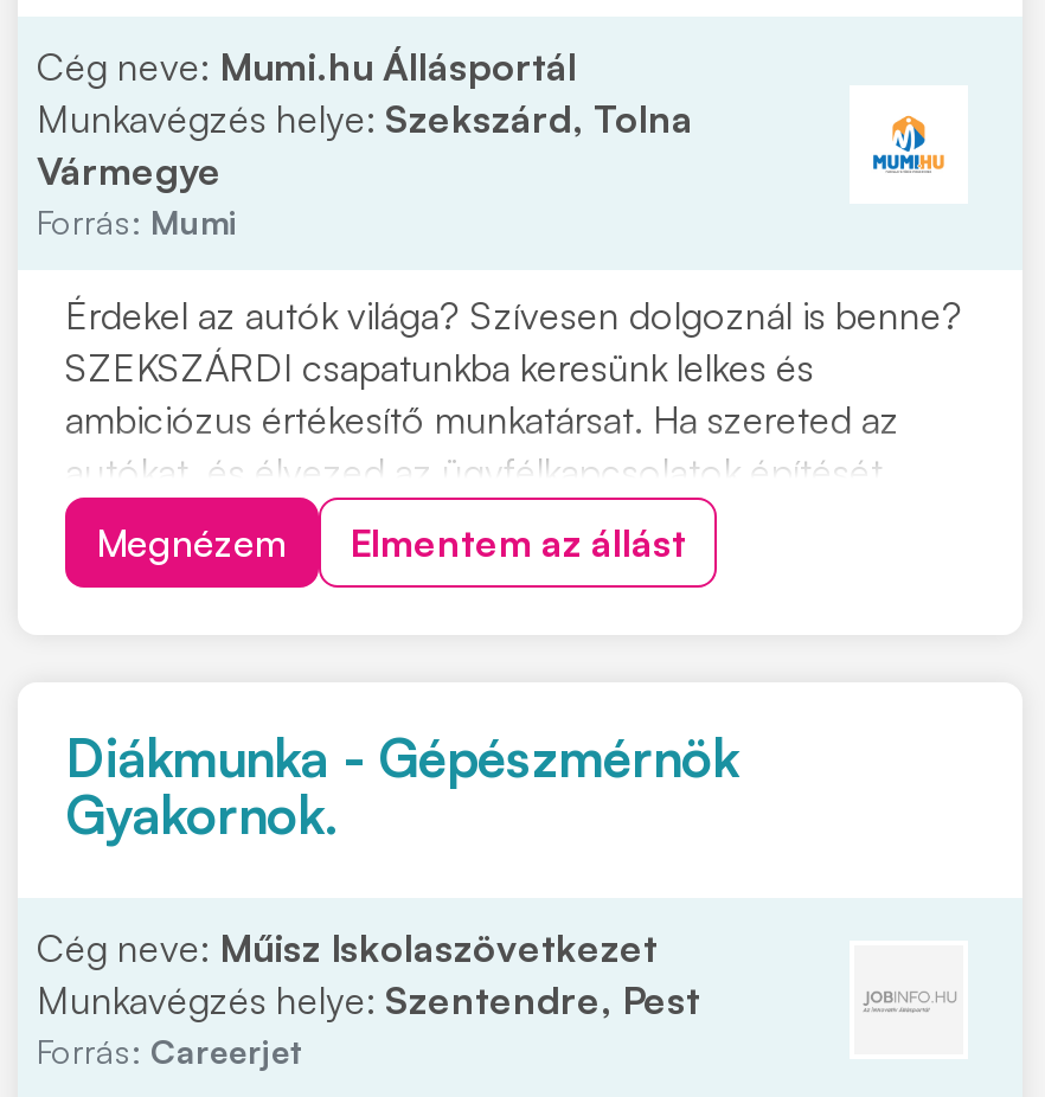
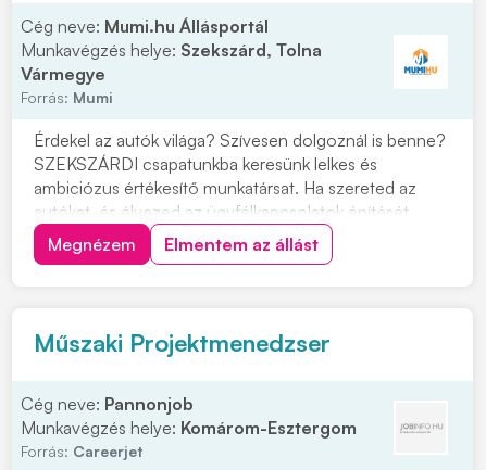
[65,725,738,846] Diákmunka - Gépészmérnök | Gyakornok. -> [34,328,331,357] Műszaki Projektmenedzser
[37,924,700,1024] Cég neve: Műisz Iskolaszövetkezet | Munkavégzés helye: Szentendre, Pest -> [21,393,357,439] Cég neve: Pannonjob | Munkavégzés helye: Komárom-Esztergom

